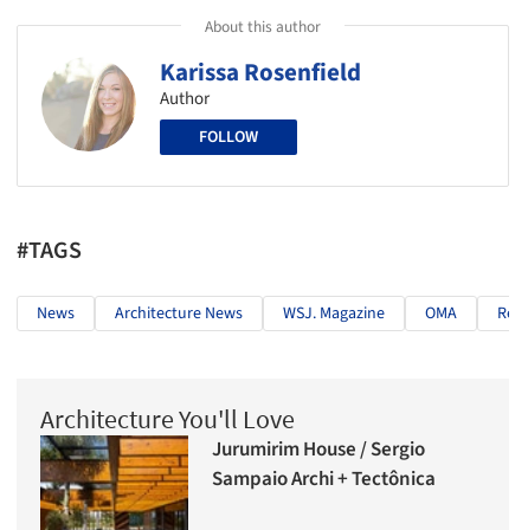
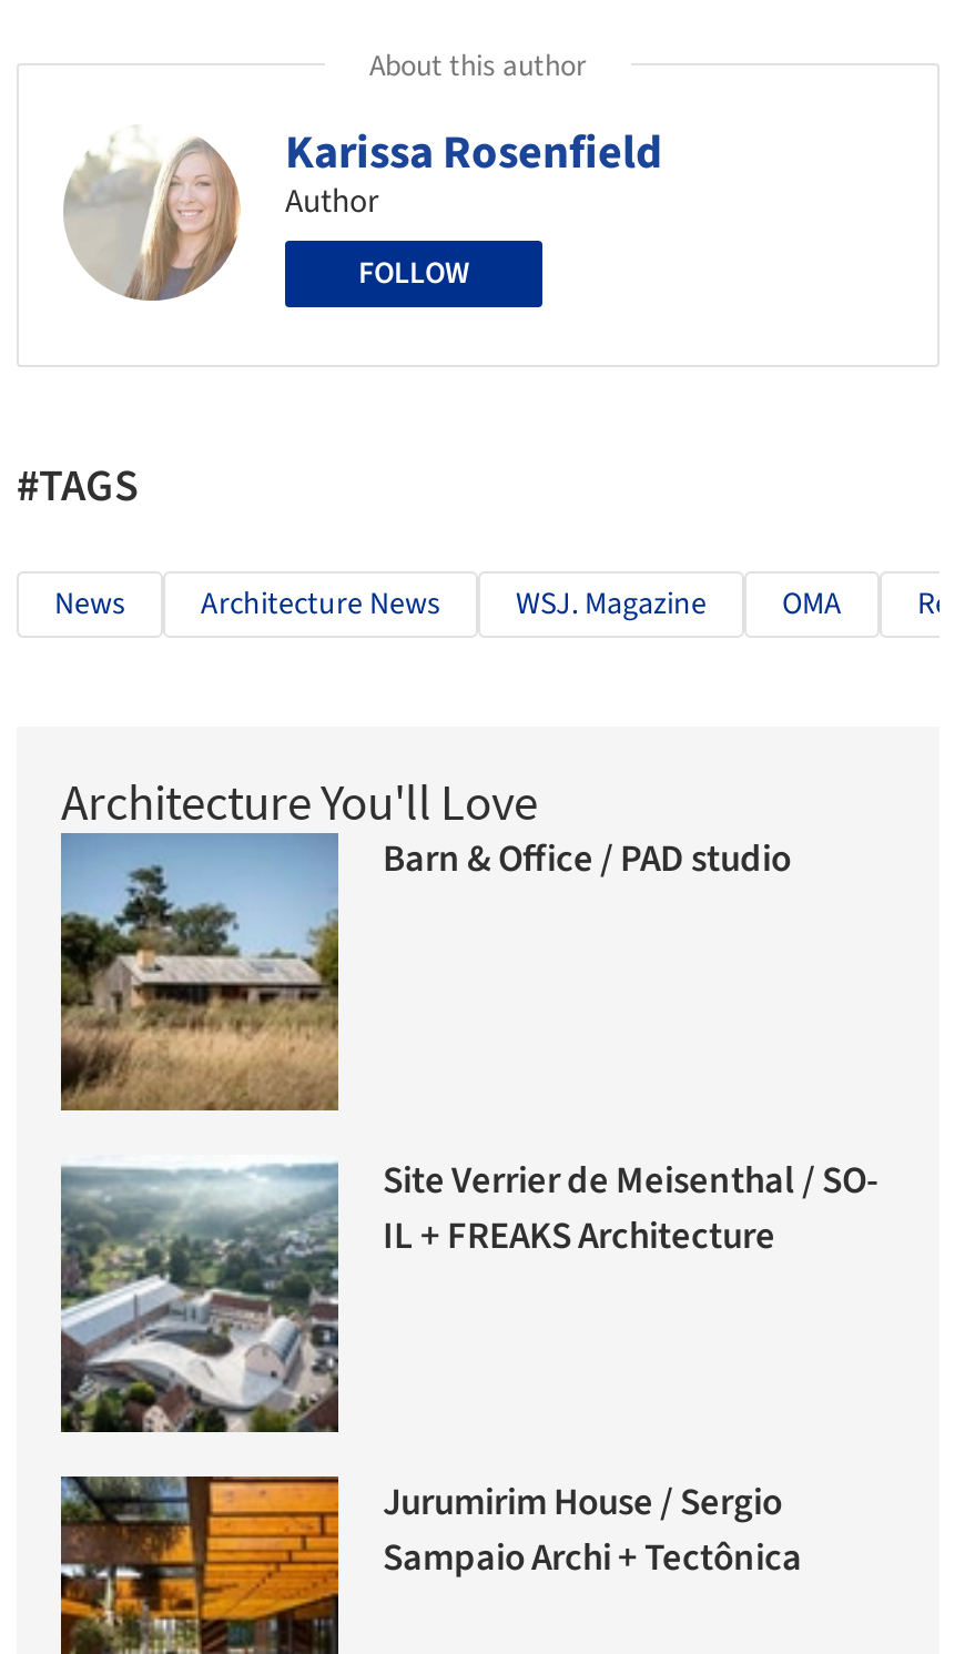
none -> [59,834,791,1113] [image] | Barn & Office / PAD studio
none -> [59,1155,877,1434] [image] | Site Verrier de Meisenthal / SO- | IL + FREAKS Architecture

